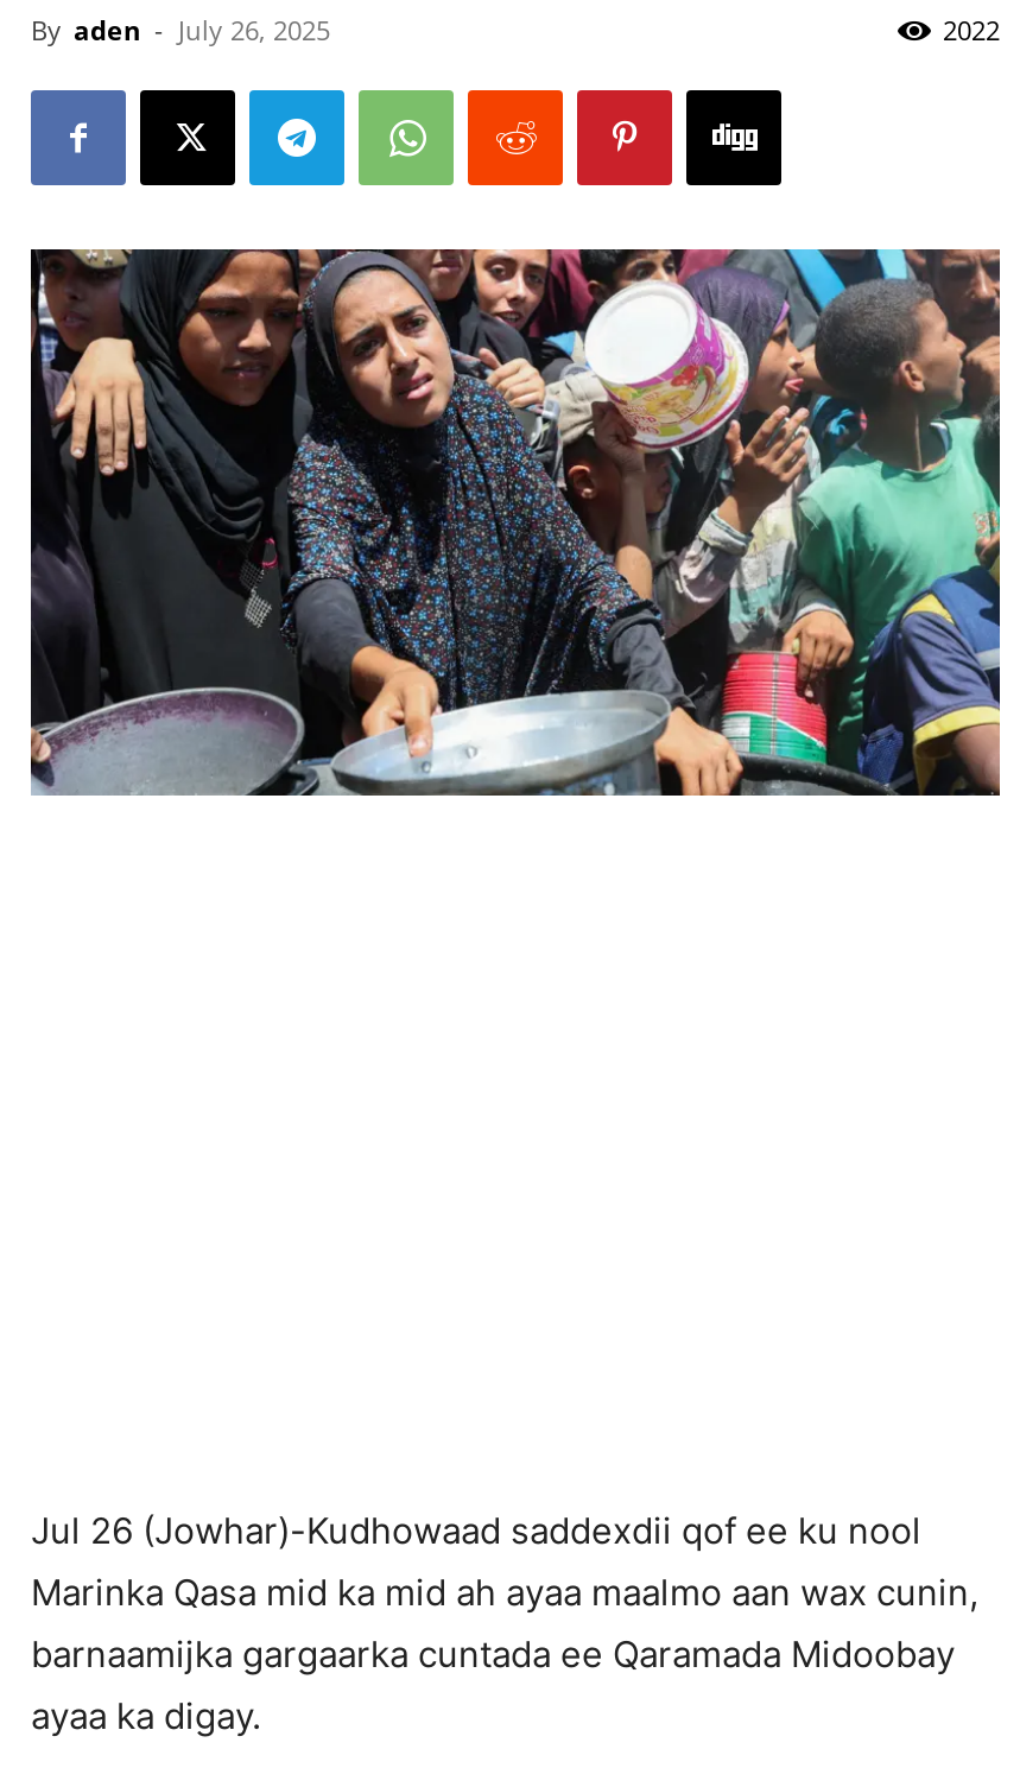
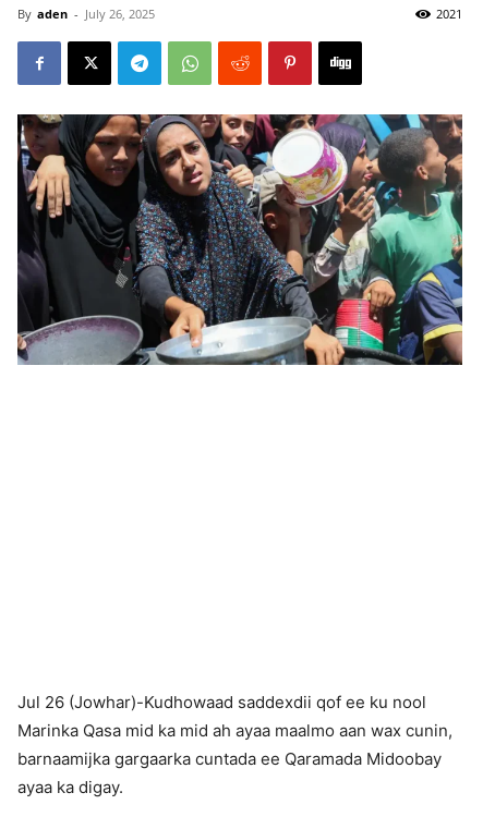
[943,12,1000,47] 2022 -> [436,5,462,22] 2021

